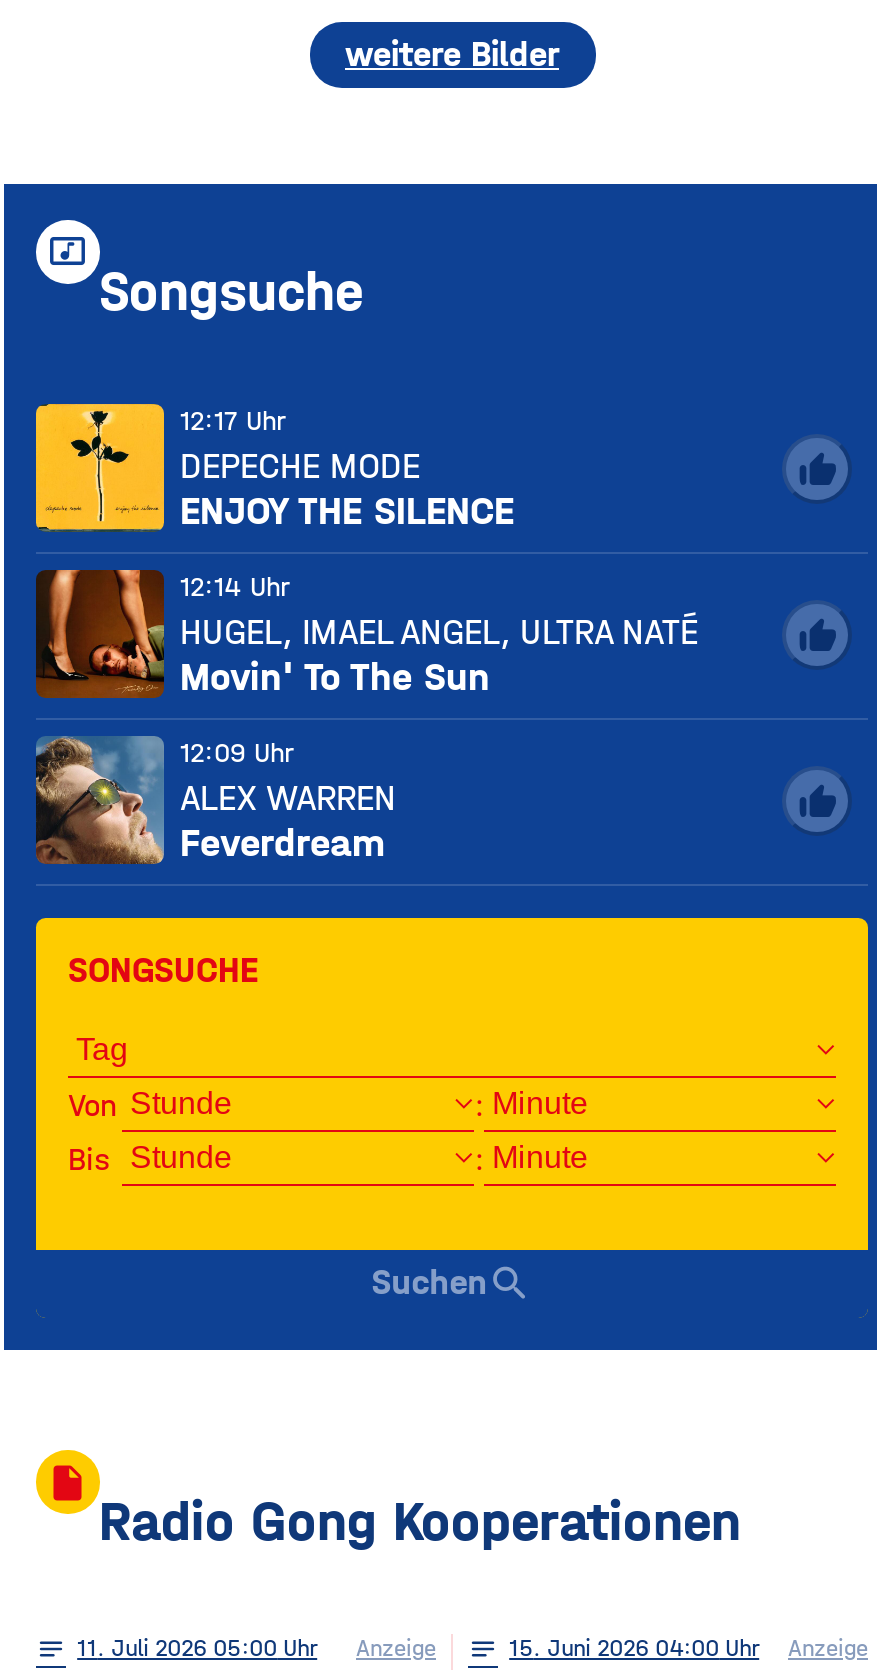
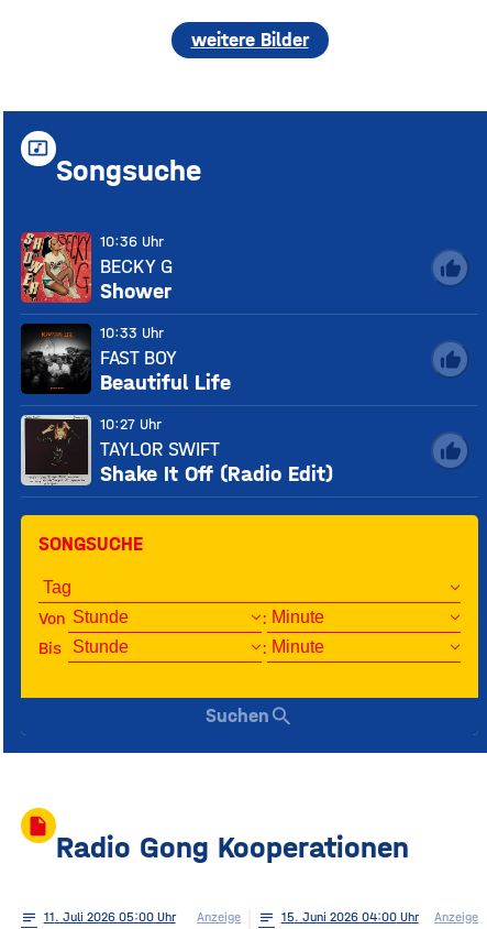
[34,402,514,533] [image] | 12:17 Uhr | DEPECHE MODE | ENJOY THE SILENCE -> [20,231,173,304] [image] | 10:36 Uhr | BECKY G | Shower
[34,568,698,700] [image] | 12:14 Uhr | HUGEL, IMAEL ANGEL, ULTRA NATÉ | Movin' To The Sun -> [20,323,231,395] [image] | 10:33 Uhr | FAST BOY | Beautiful Life
[34,735,396,866] [image] | 12:09 Uhr | ALEX WARREN | Feverdream -> [20,414,333,487] [image] | 10:27 Uhr | TAYLOR SWIFT | Shake It Off (Radio Edit)

